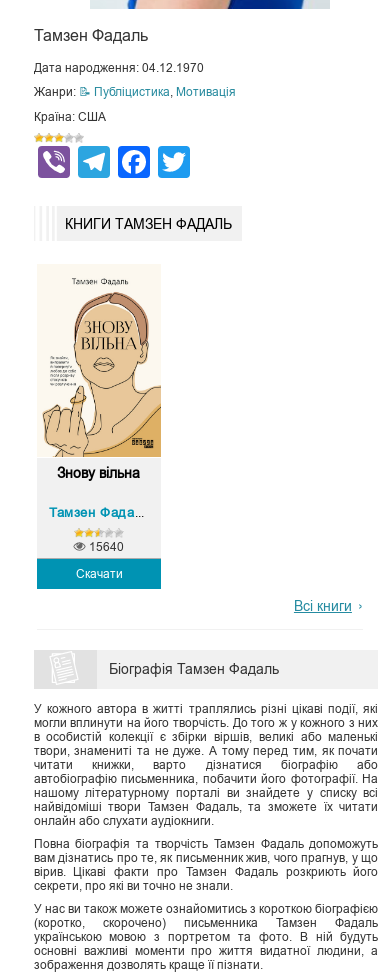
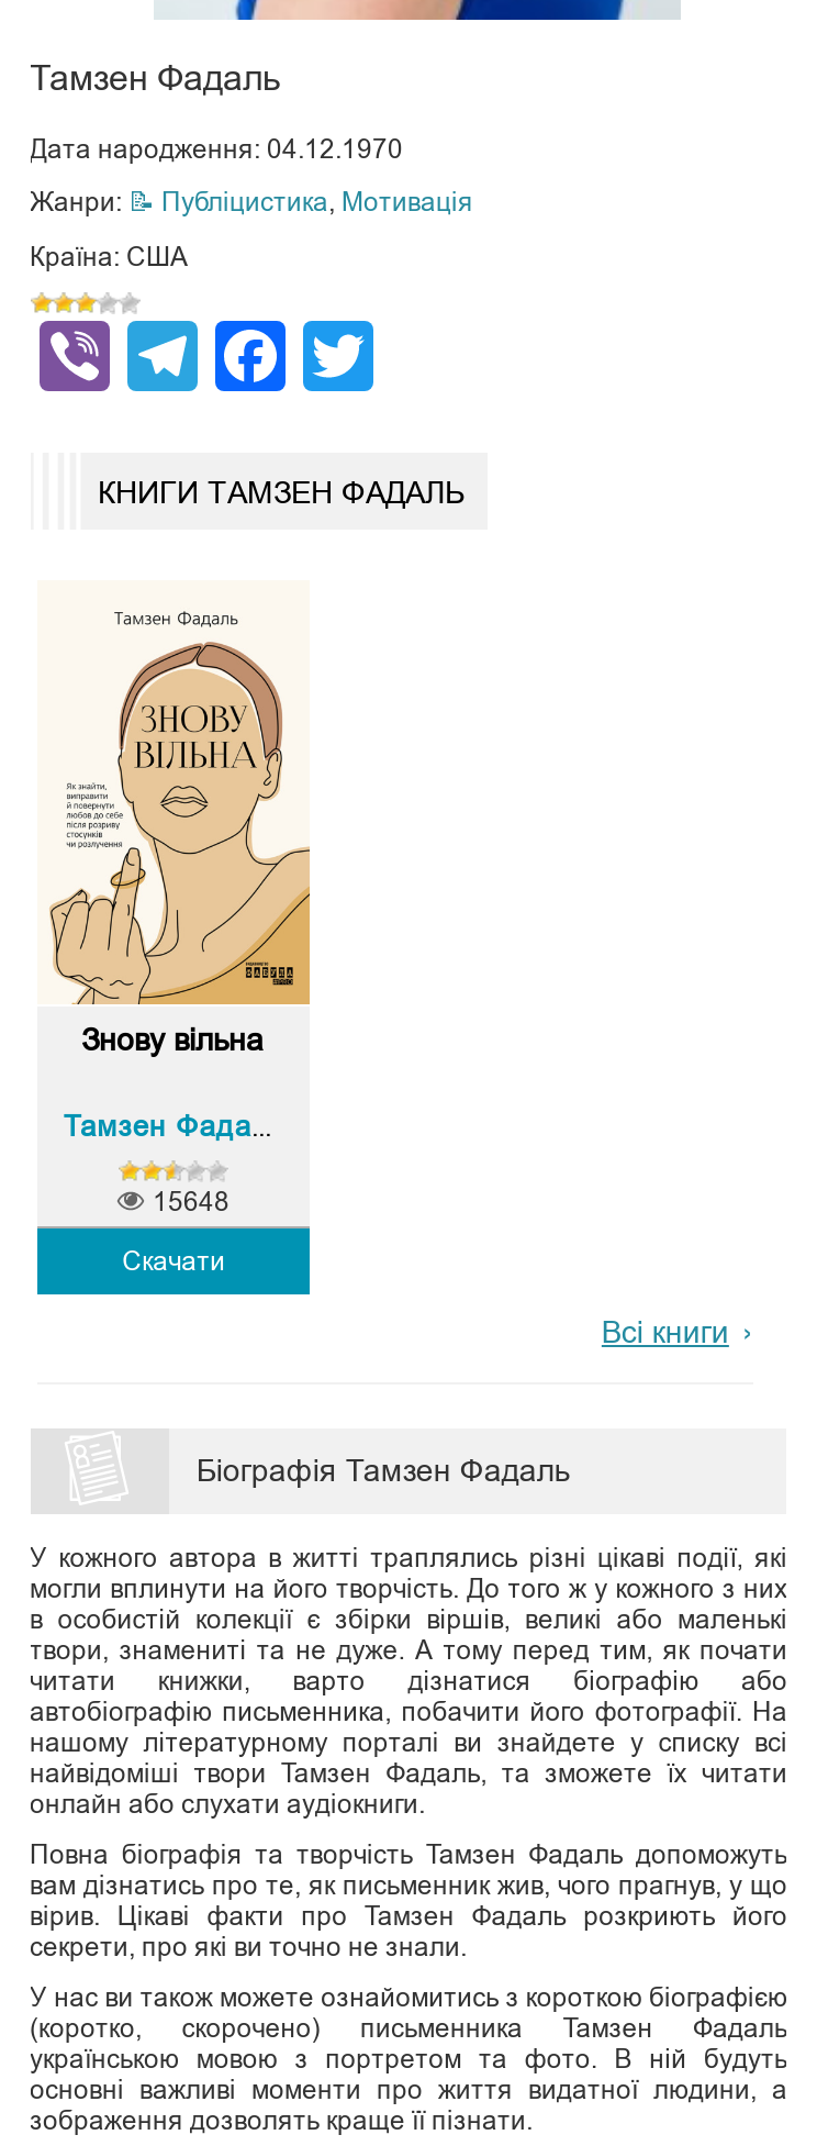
[89,540,124,554] 15640 -> [153,1186,230,1217] 15648

